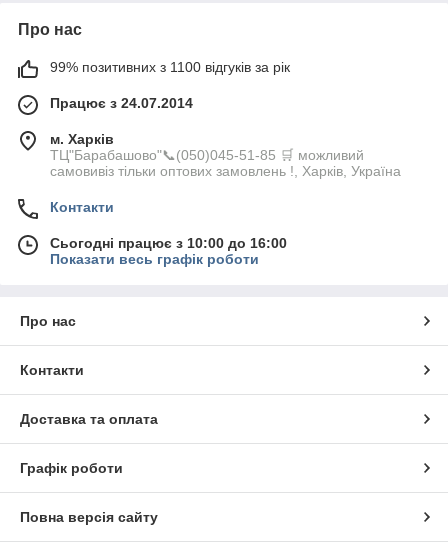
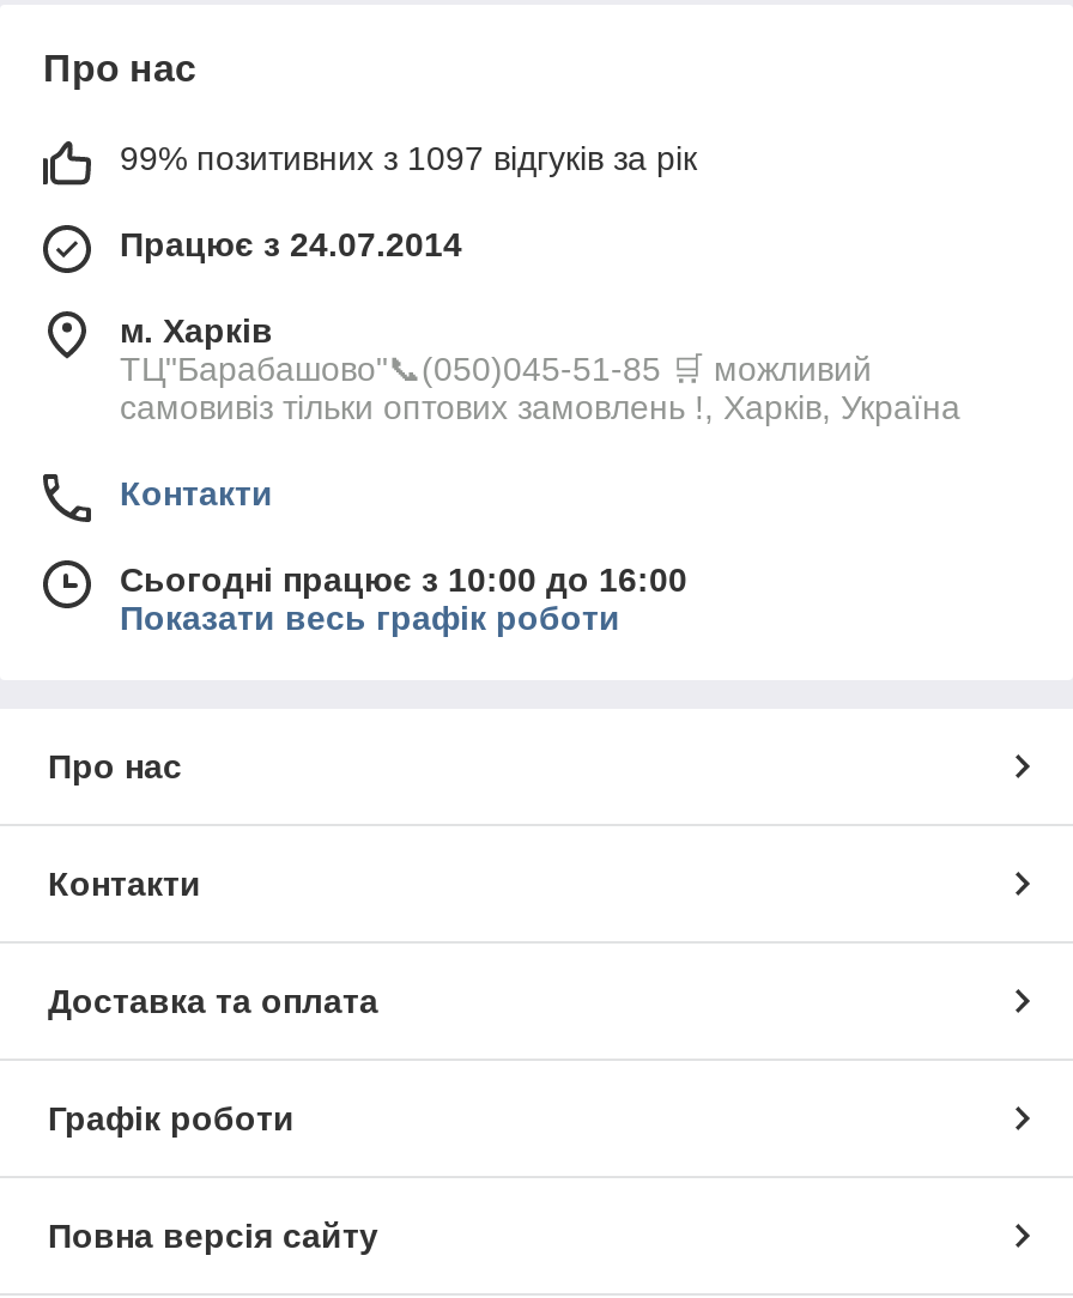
[50,59,290,75] 99% позитивних з 1100 відгуків за рік -> [120,139,697,177] 99% позитивних з 1097 відгуків за рік

